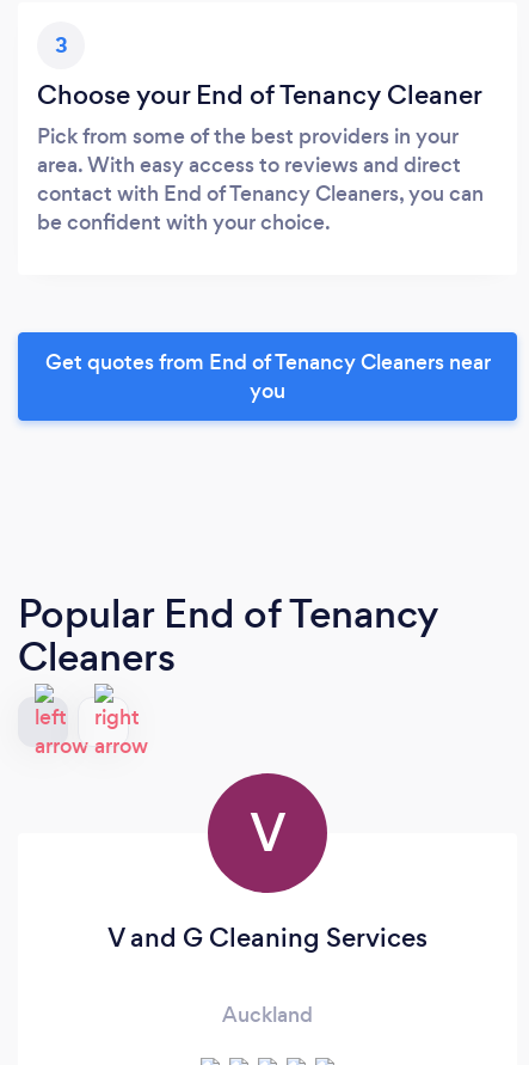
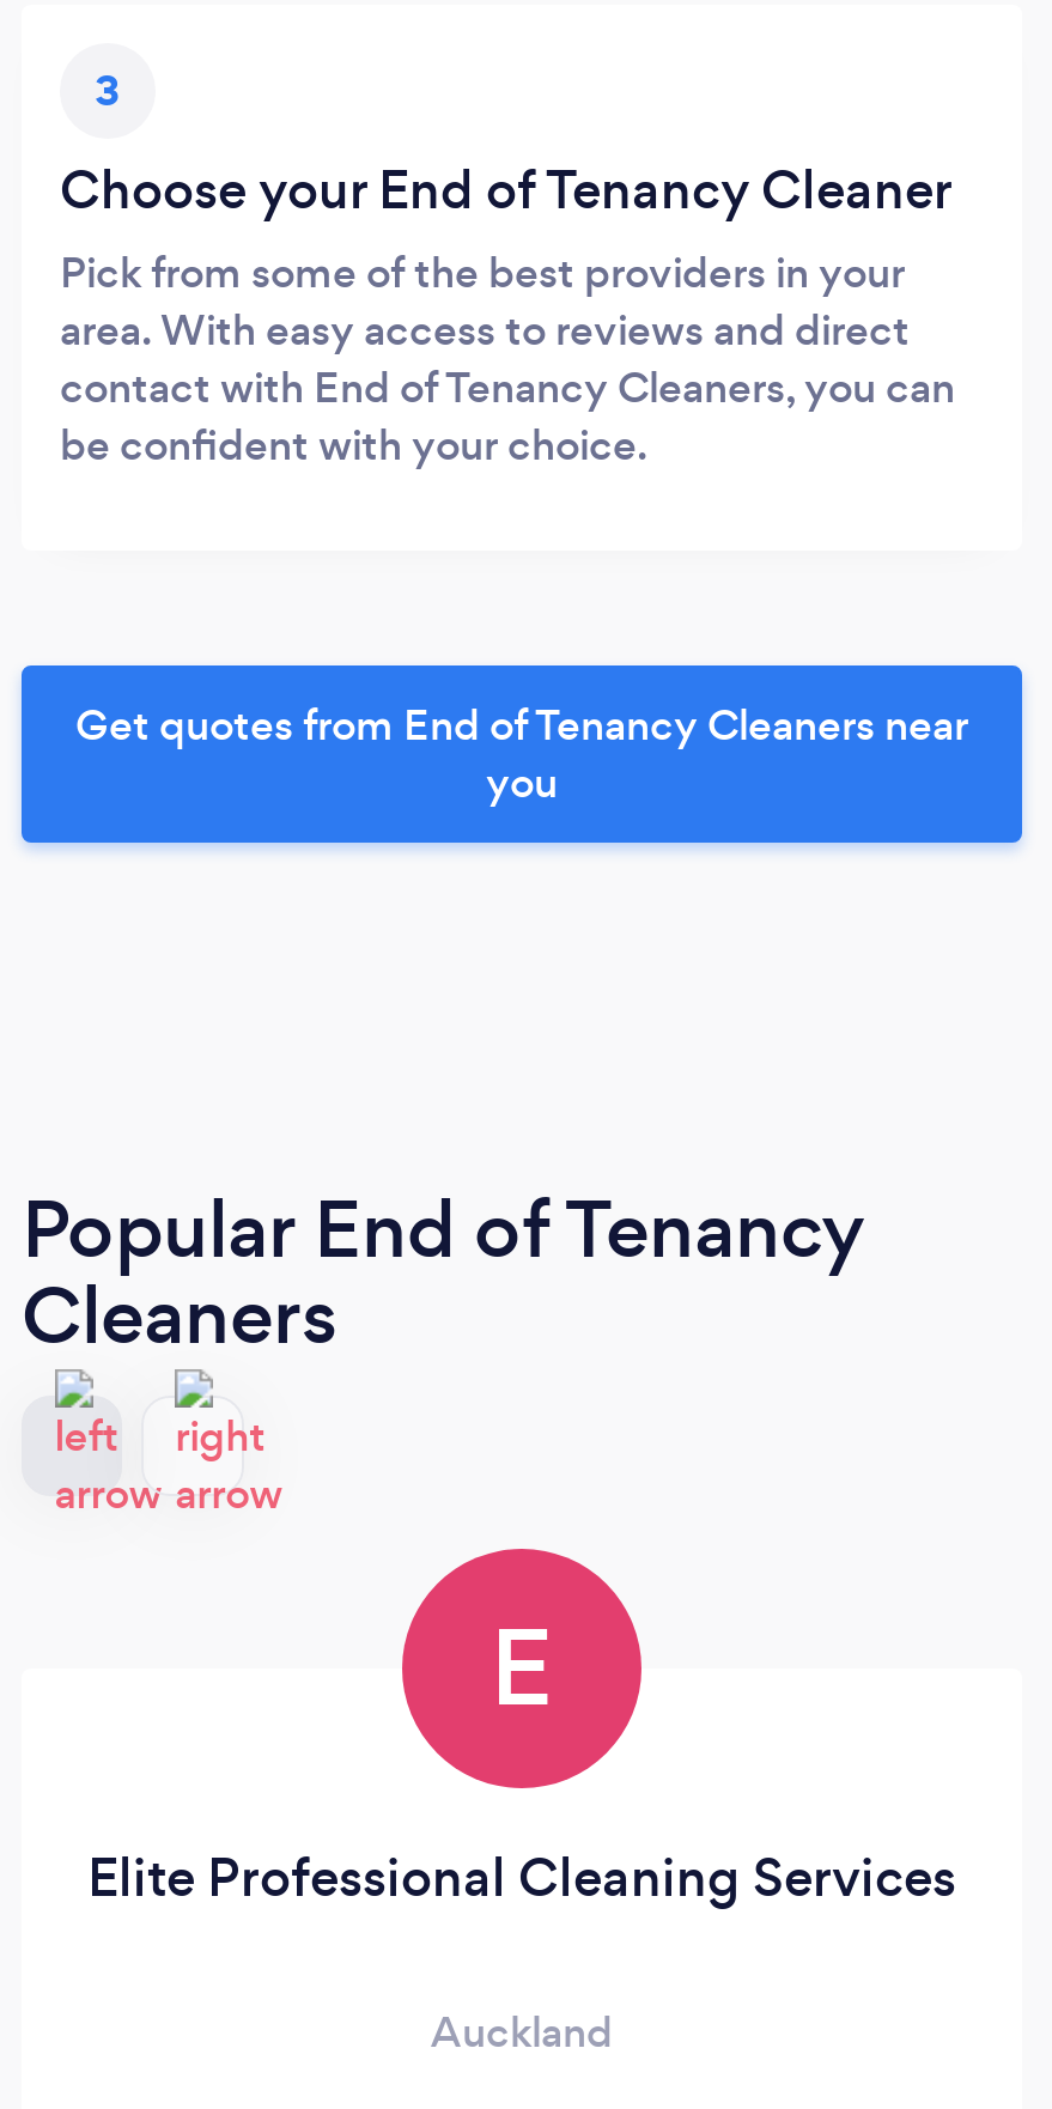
[249,797,286,869] V -> [489,1596,554,1740] E
[107,919,427,956] V and G Cleaning Services -> [87,1841,956,1915] Elite Professional Cleaning Services

